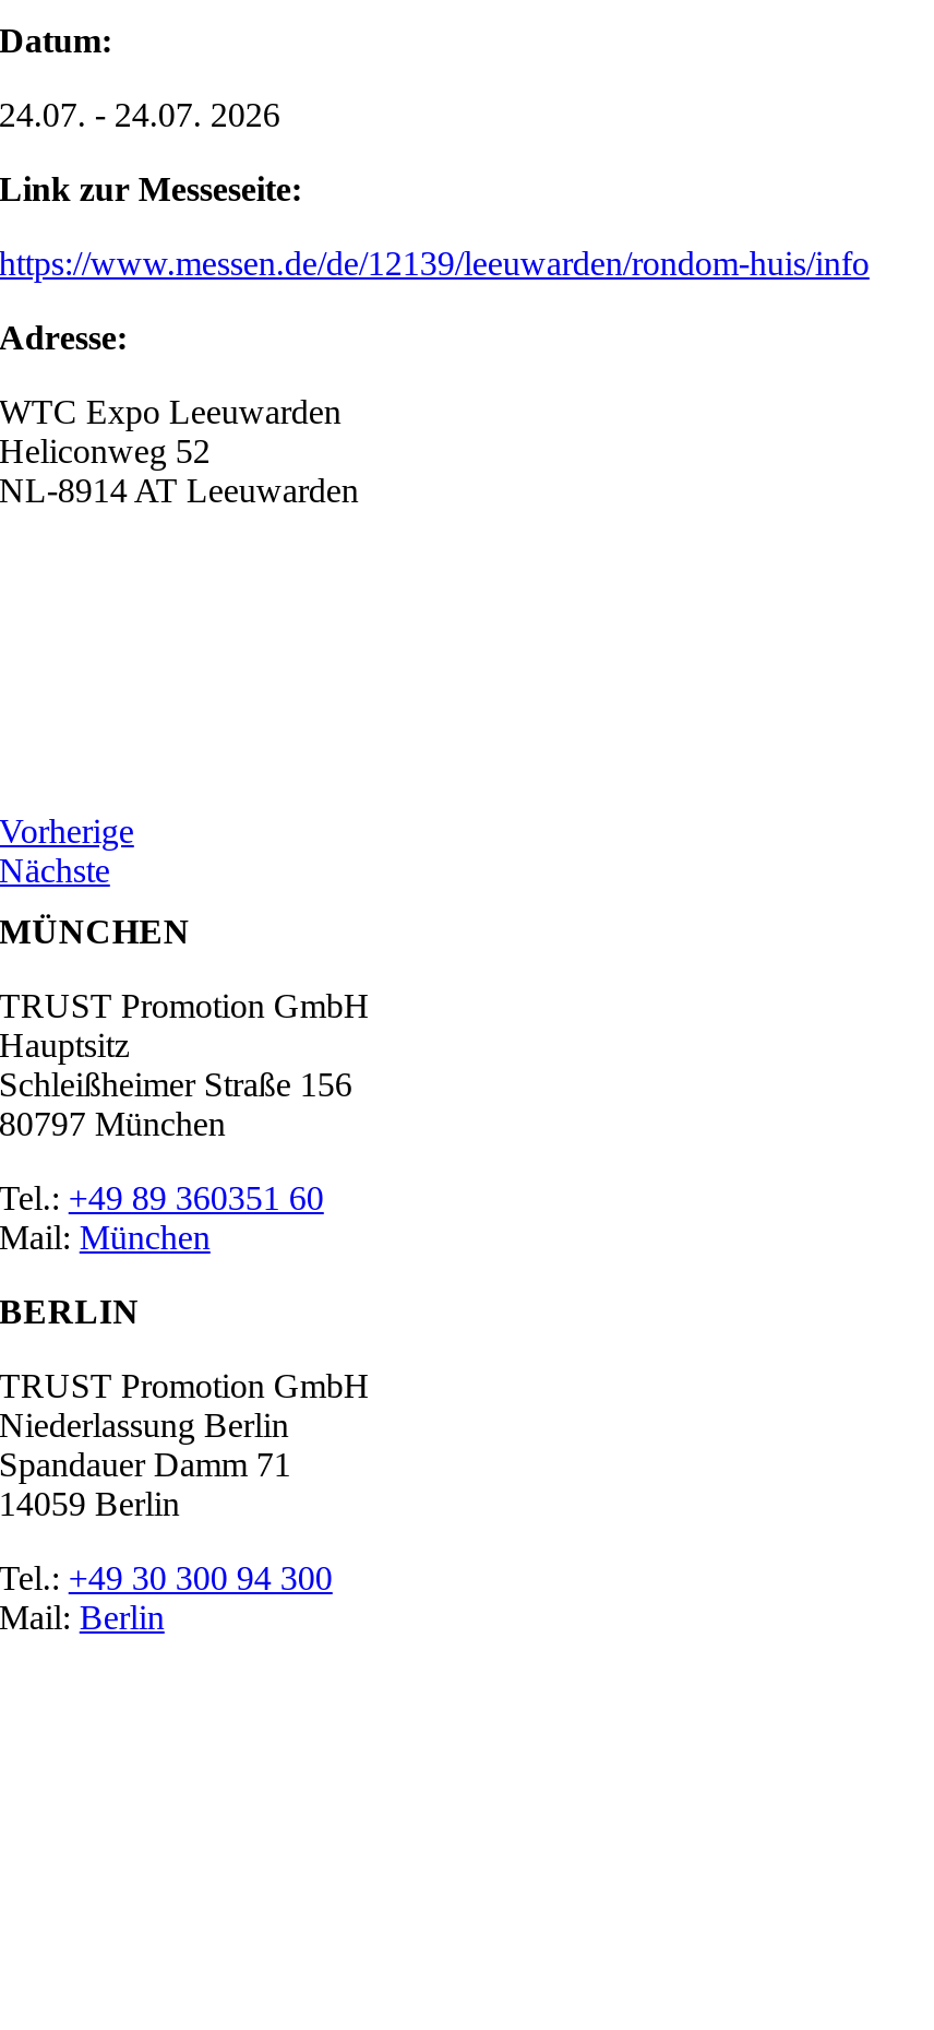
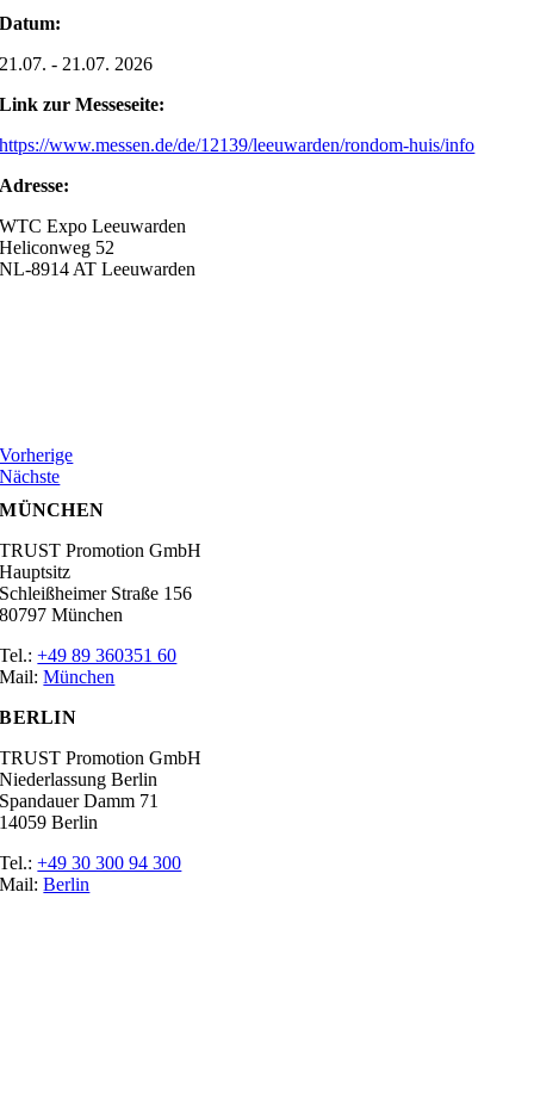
[0,96,280,133] 24.07. - 24.07. 2026 -> [0,54,153,74] 21.07. - 21.07. 2026

